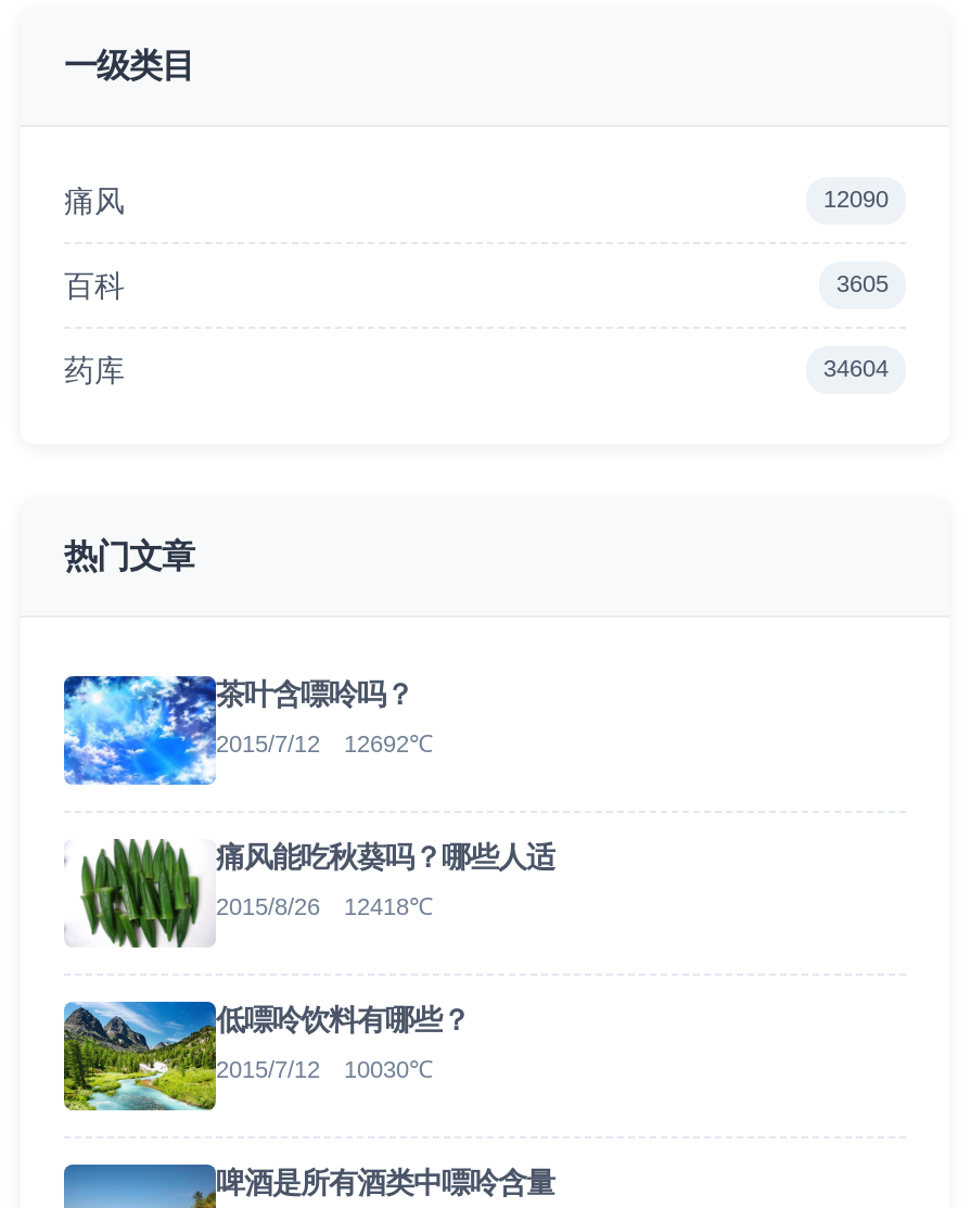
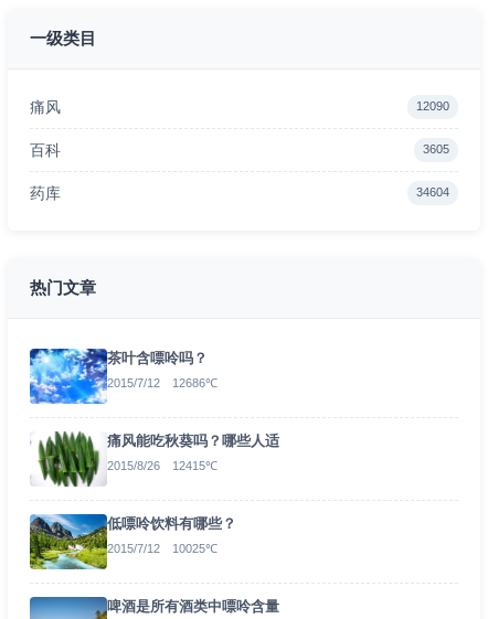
[216,730,433,756] 2015/7/12 12692℃ -> [107,376,218,389] 2015/7/12 12686℃
[216,893,433,919] 2015/8/26 12418℃ -> [107,459,218,472] 2015/8/26 12415℃
[216,1055,433,1081] 2015/7/12 10030℃ -> [107,541,218,555] 2015/7/12 10025℃

